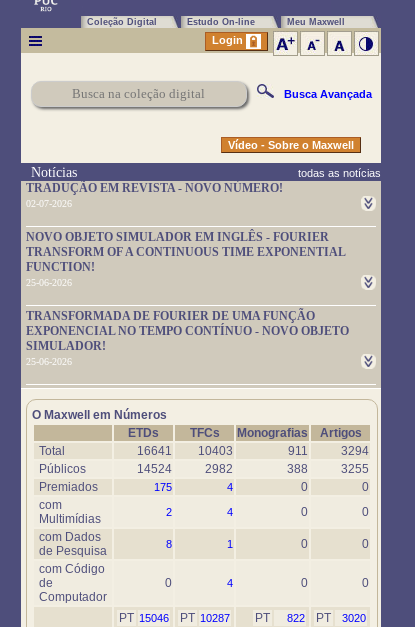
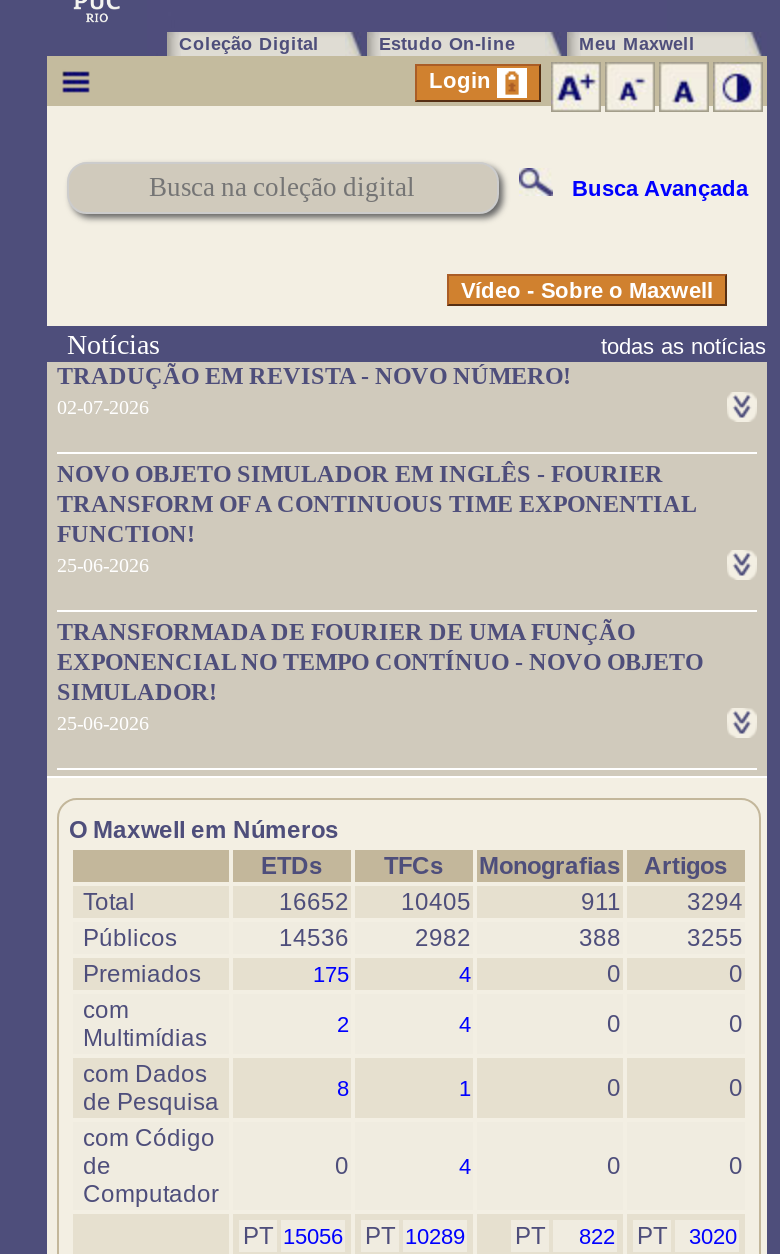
[137,444,172,458] 16641 -> [279,888,349,916] 16652
[198,444,233,458] 10403 -> [401,888,471,916] 10405
[137,462,172,476] 14524 -> [279,924,349,952] 14536
[119,611,169,625] PT 15046 -> [243,1222,343,1250] PT 15056
[180,611,230,625] PT 10287 -> [365,1222,465,1250] PT 10289

